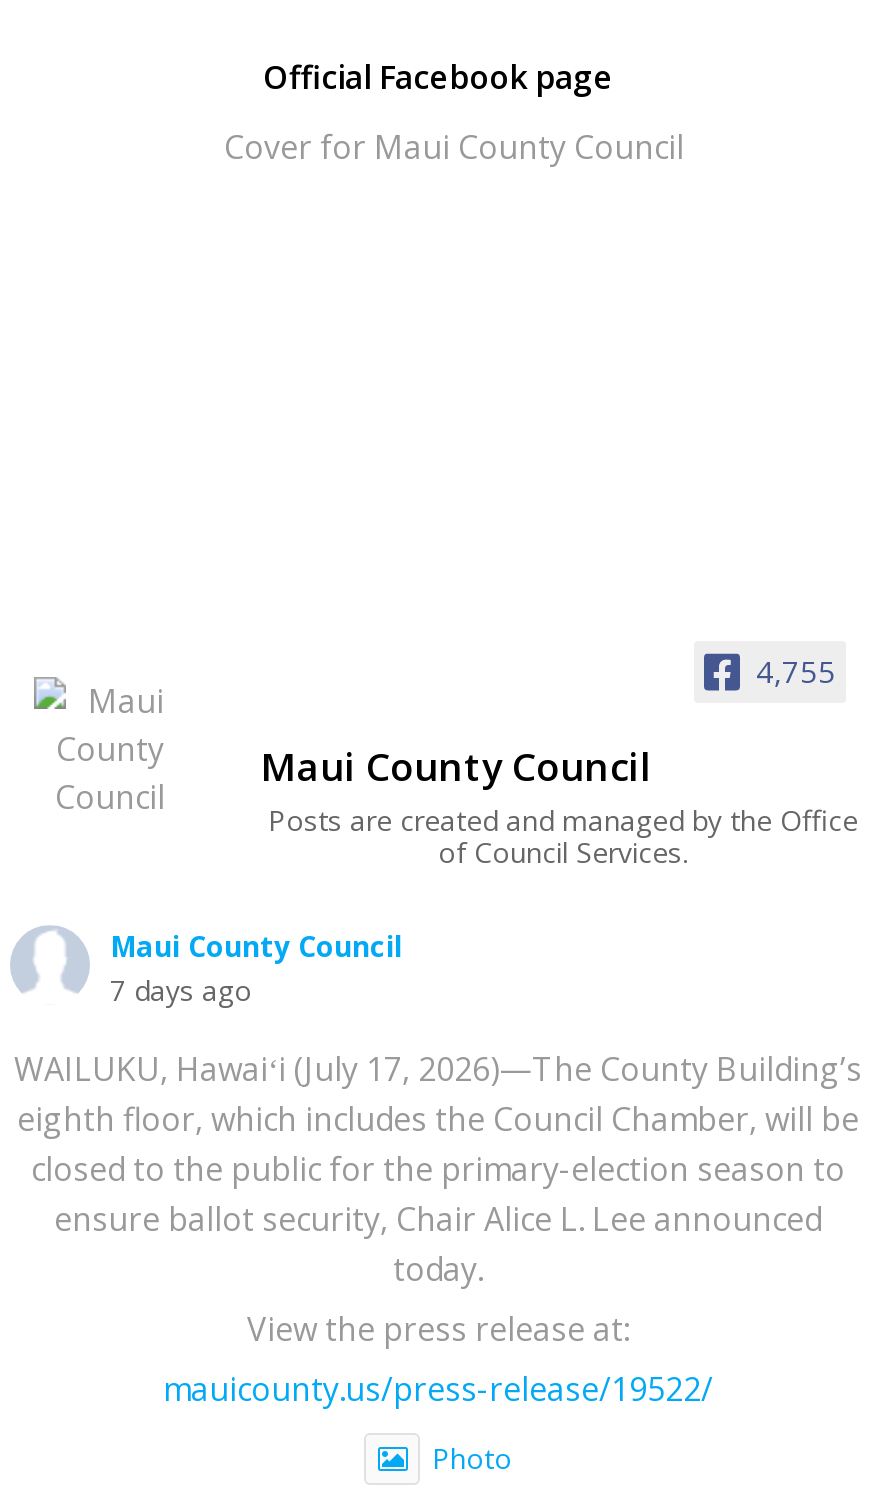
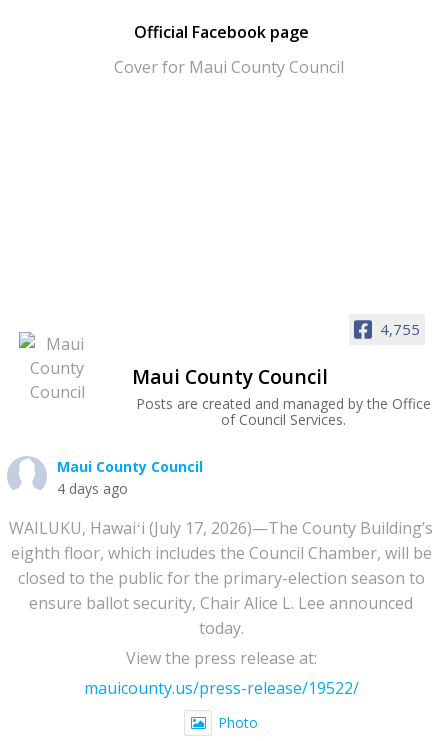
[110,970,252,1008] 7 days ago -> [57,479,128,498] 4 days ago

